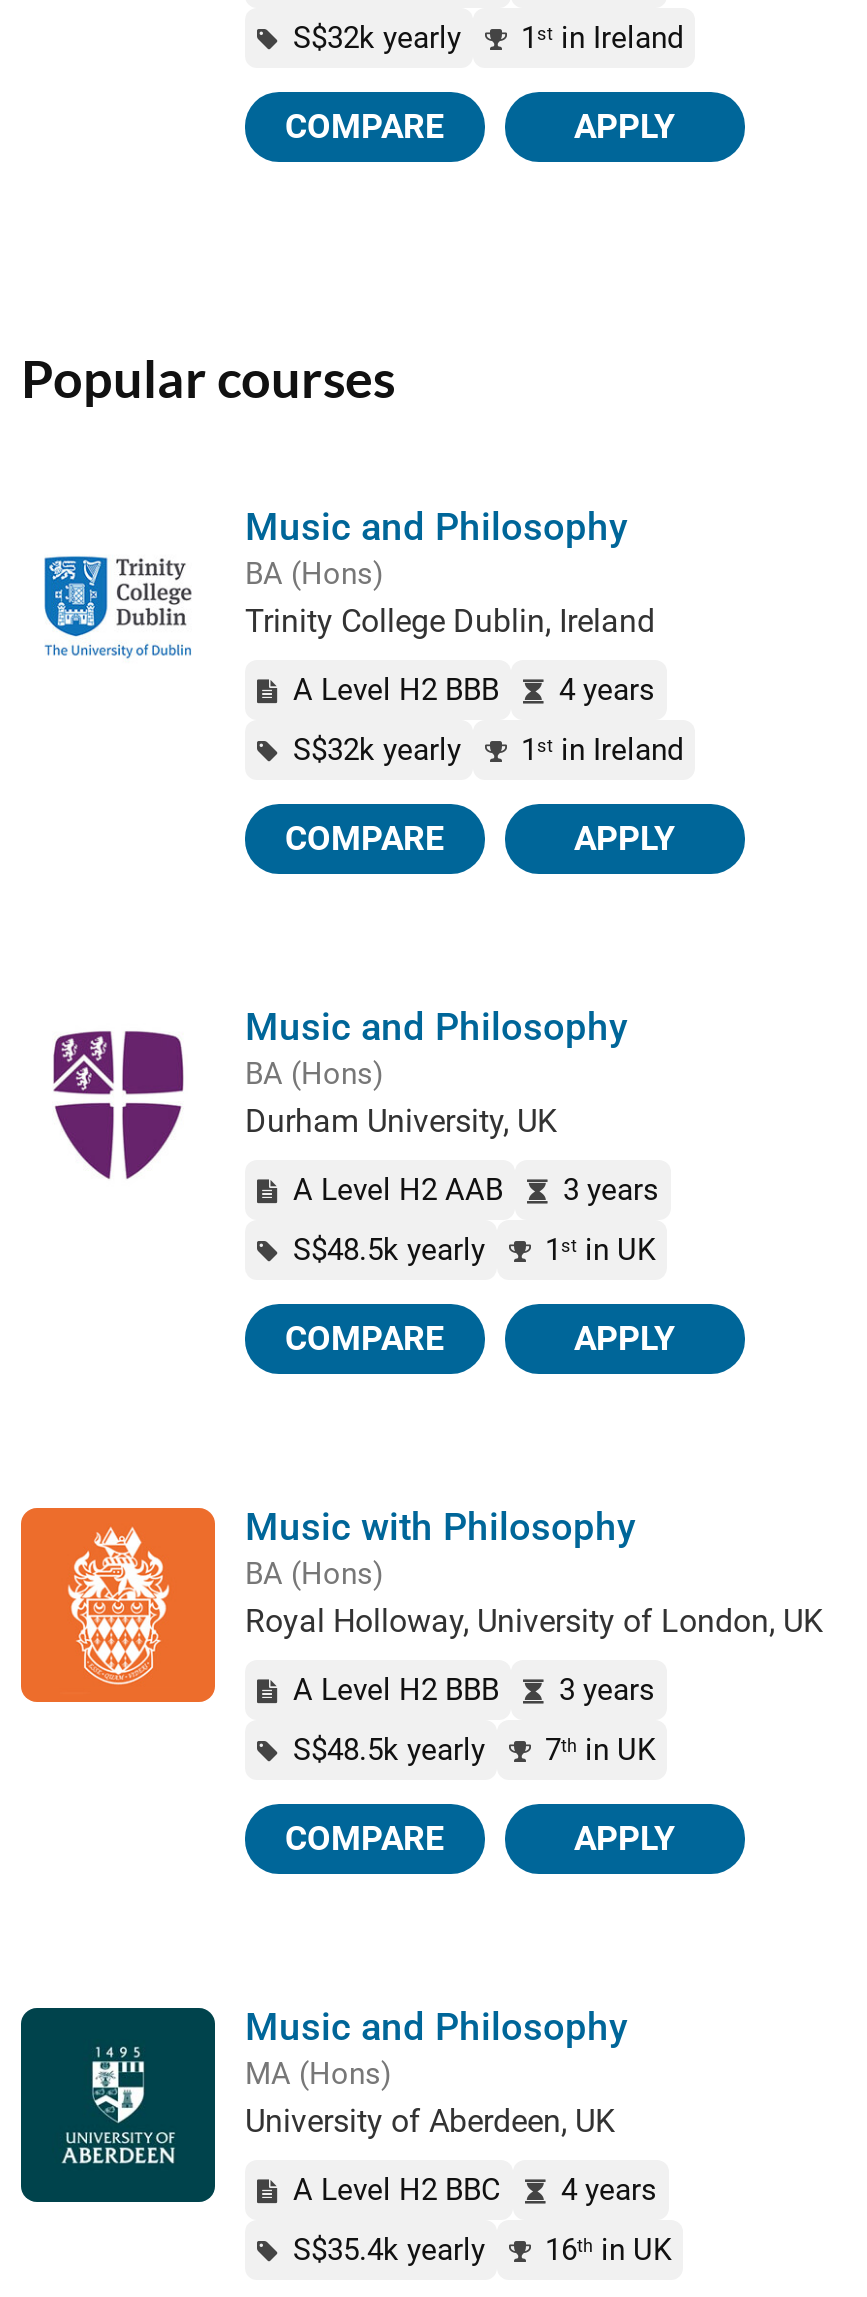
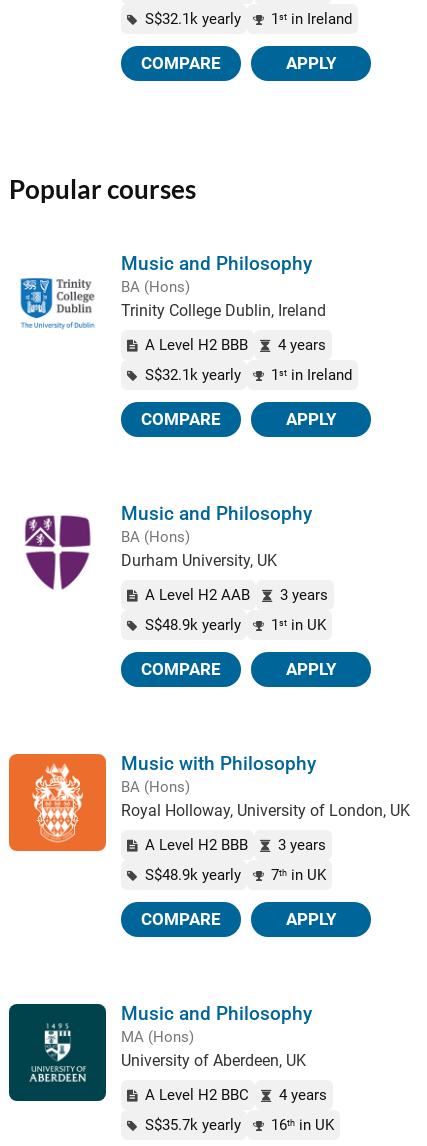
[293,20,683,56] S$32k yearly 1st in Ireland -> [145,10,352,28] S$32.1k yearly 1st in Ireland
[293,732,683,768] S$32k yearly 1st in Ireland -> [145,366,352,384] S$32.1k yearly 1st in Ireland
[293,1232,655,1268] S$48.5k yearly 1st in UK -> [145,616,326,634] S$48.9k yearly 1st in UK
[293,1732,655,1768] S$48.5k yearly 7th in UK -> [145,866,326,884] S$48.9k yearly 7th in UK
[293,2232,671,2268] S$35.4k yearly 16th in UK -> [145,1116,334,1134] S$35.7k yearly 16th in UK

